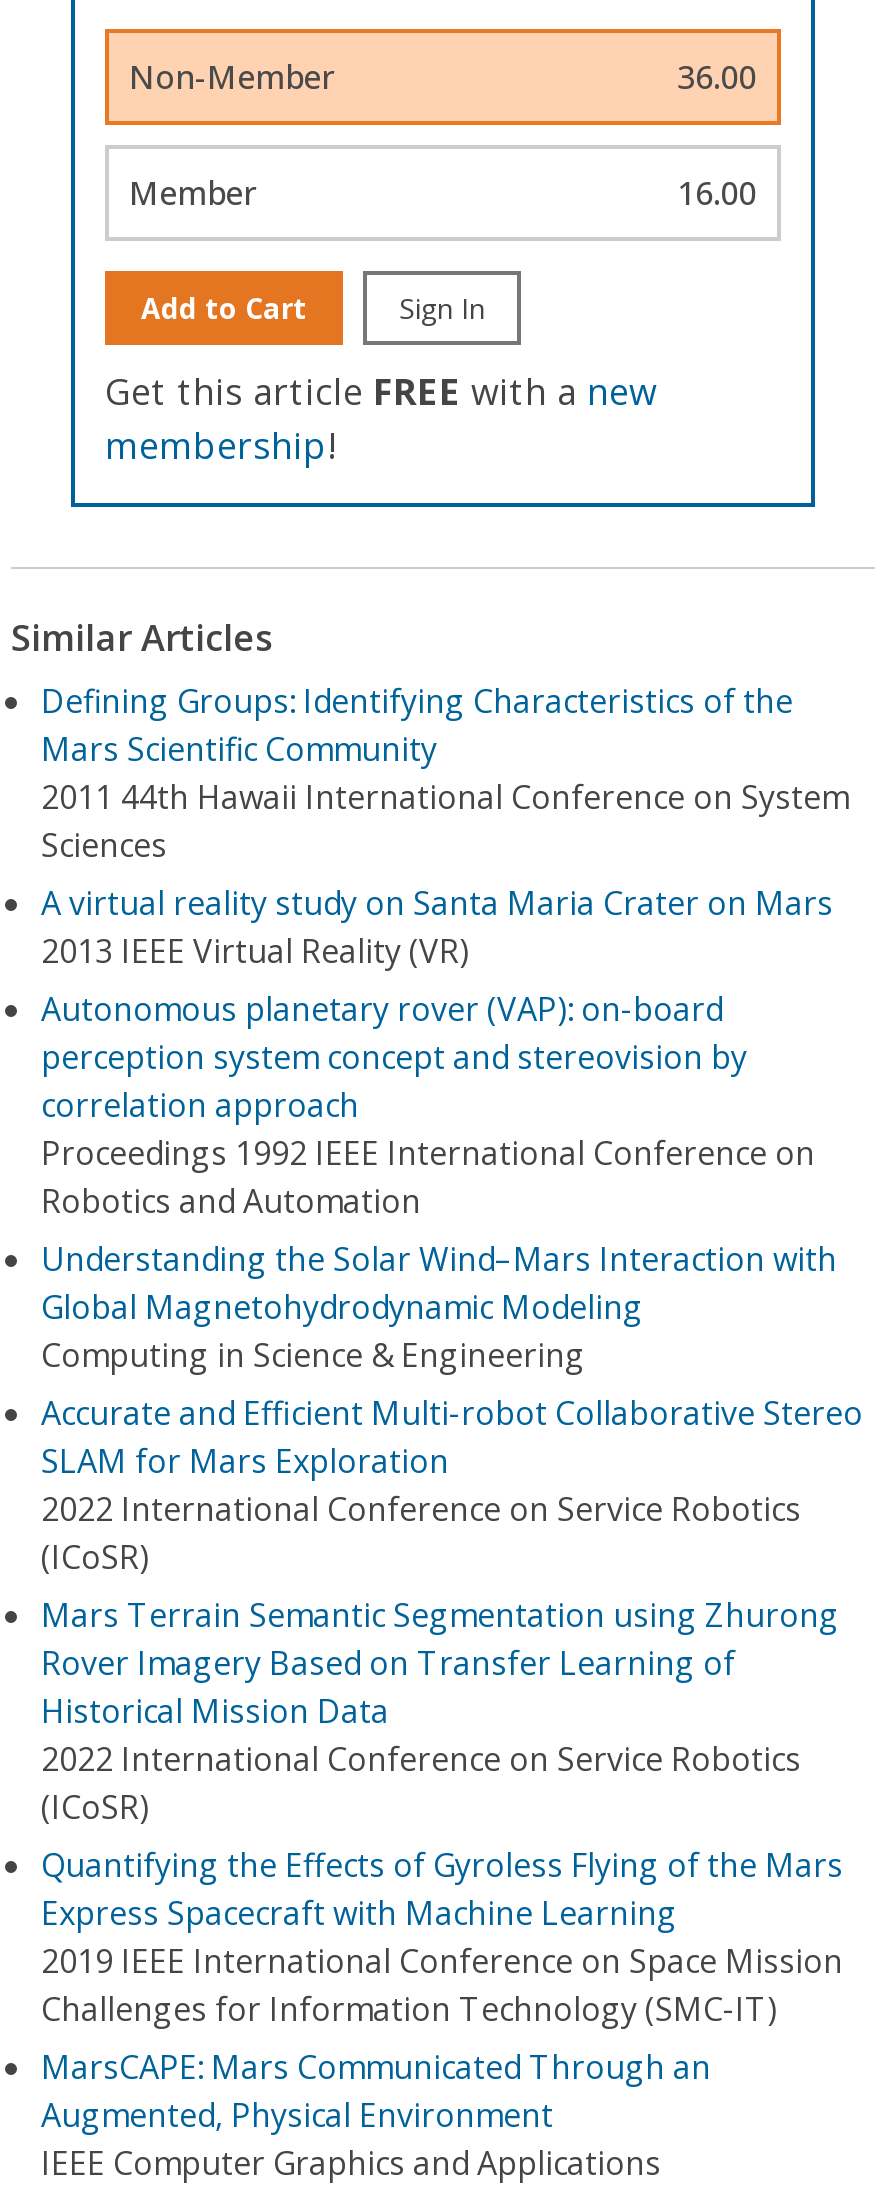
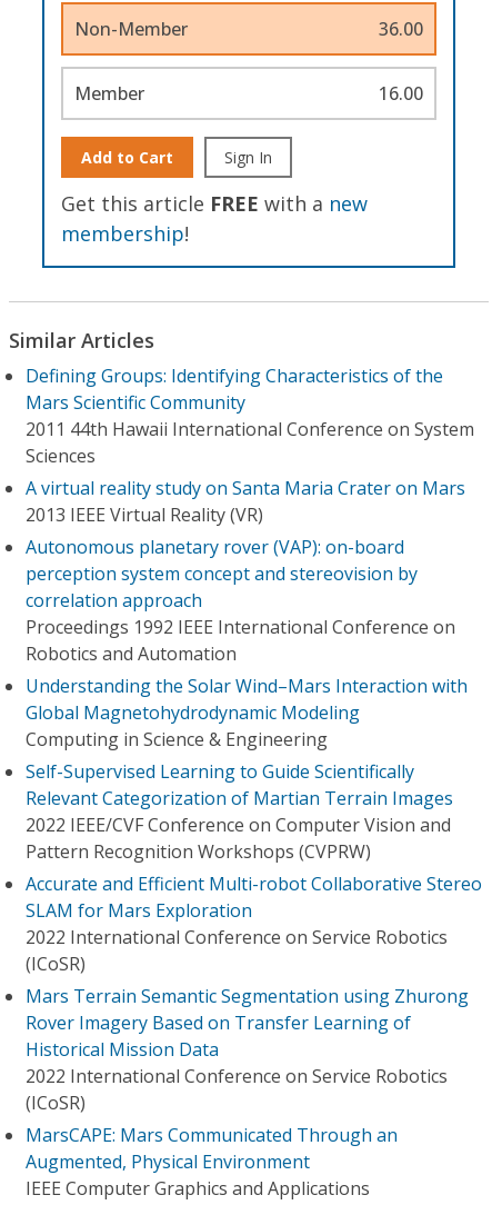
none -> [26,759,453,864] Self-Supervised Learning to Guide Scientifically | Relevant Categorization of Martian Terrain Images | 2022 IEEE/CVF Conference on Computer Vision and | Pattern Recognition Workshops (CVPRW)
moved [41,1391,863,1829] -> [26,872,482,1115]: Accurate and Efficient Multi-robot Collaborative Stereo | SLAM for Mars Exploration | 2022 International Conference on Service Robotics | ... | 2022 International Conference on Service Robotics | (ICoSR)
[41,1843,843,2031] Quantifying the Effects of Gyroless Flying of the Mars | Express Spacecraft with Machine Learning | 2019 IEEE International Conference on Space Mission | Challenges for Information Technology (SMC-IT) -> none

